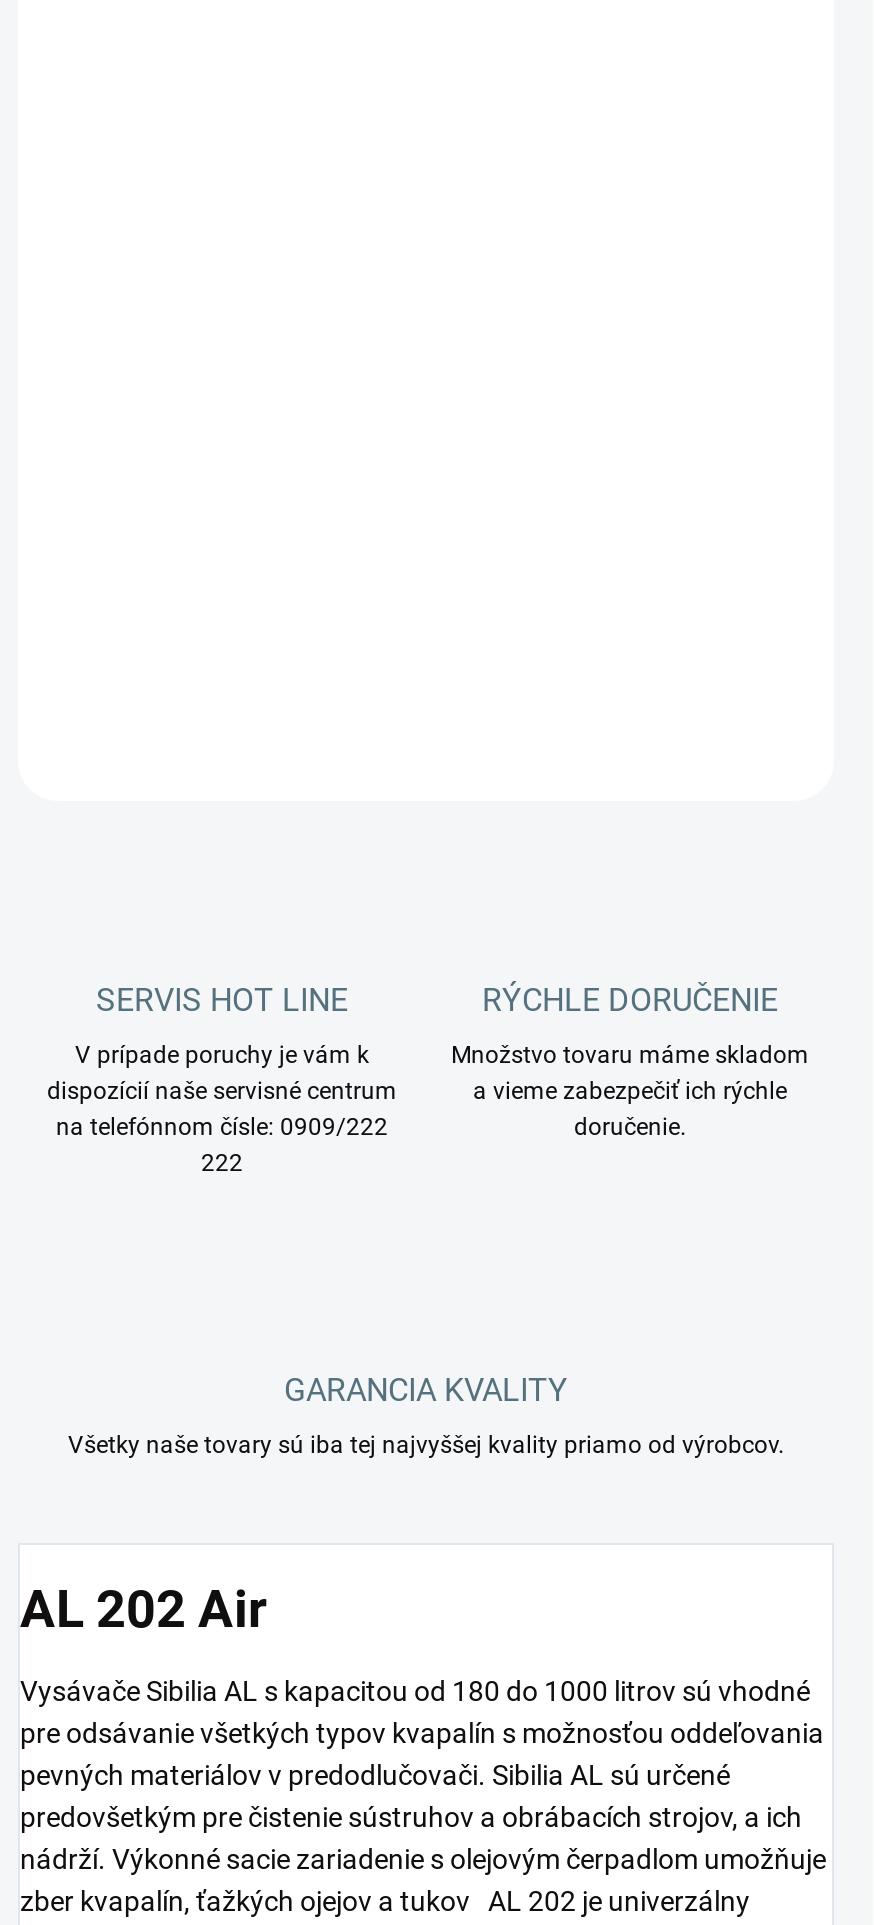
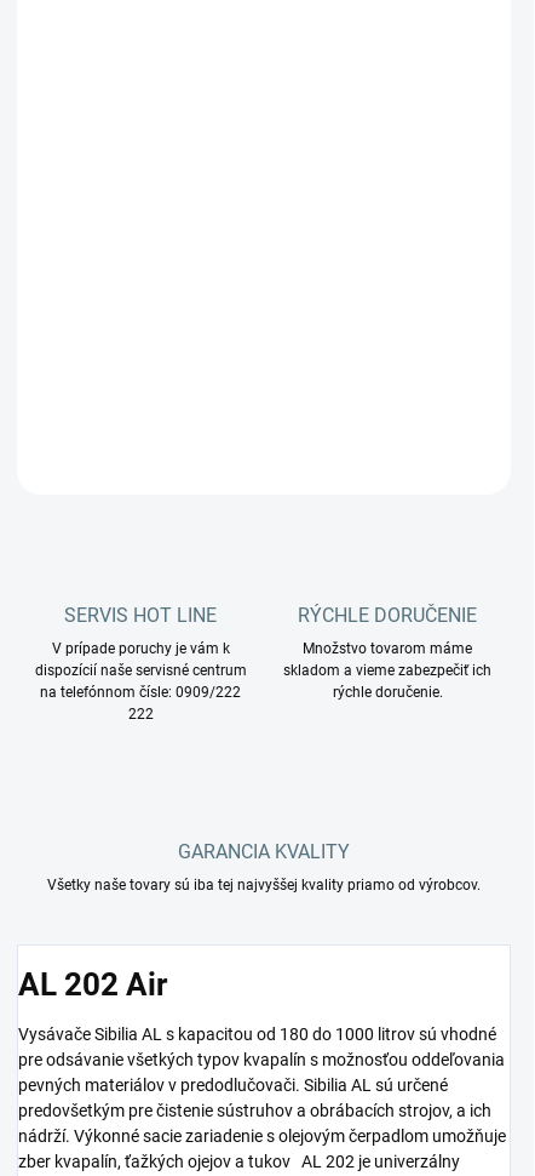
[451,1042,809,1142] Množstvo tovaru máme skladom | a vieme zabezpečiť ich rýchle | doručenie. -> [283,641,491,701] Množstvo tovarom máme | skladom a vieme zabezpečiť ich | rýchle doručenie.

